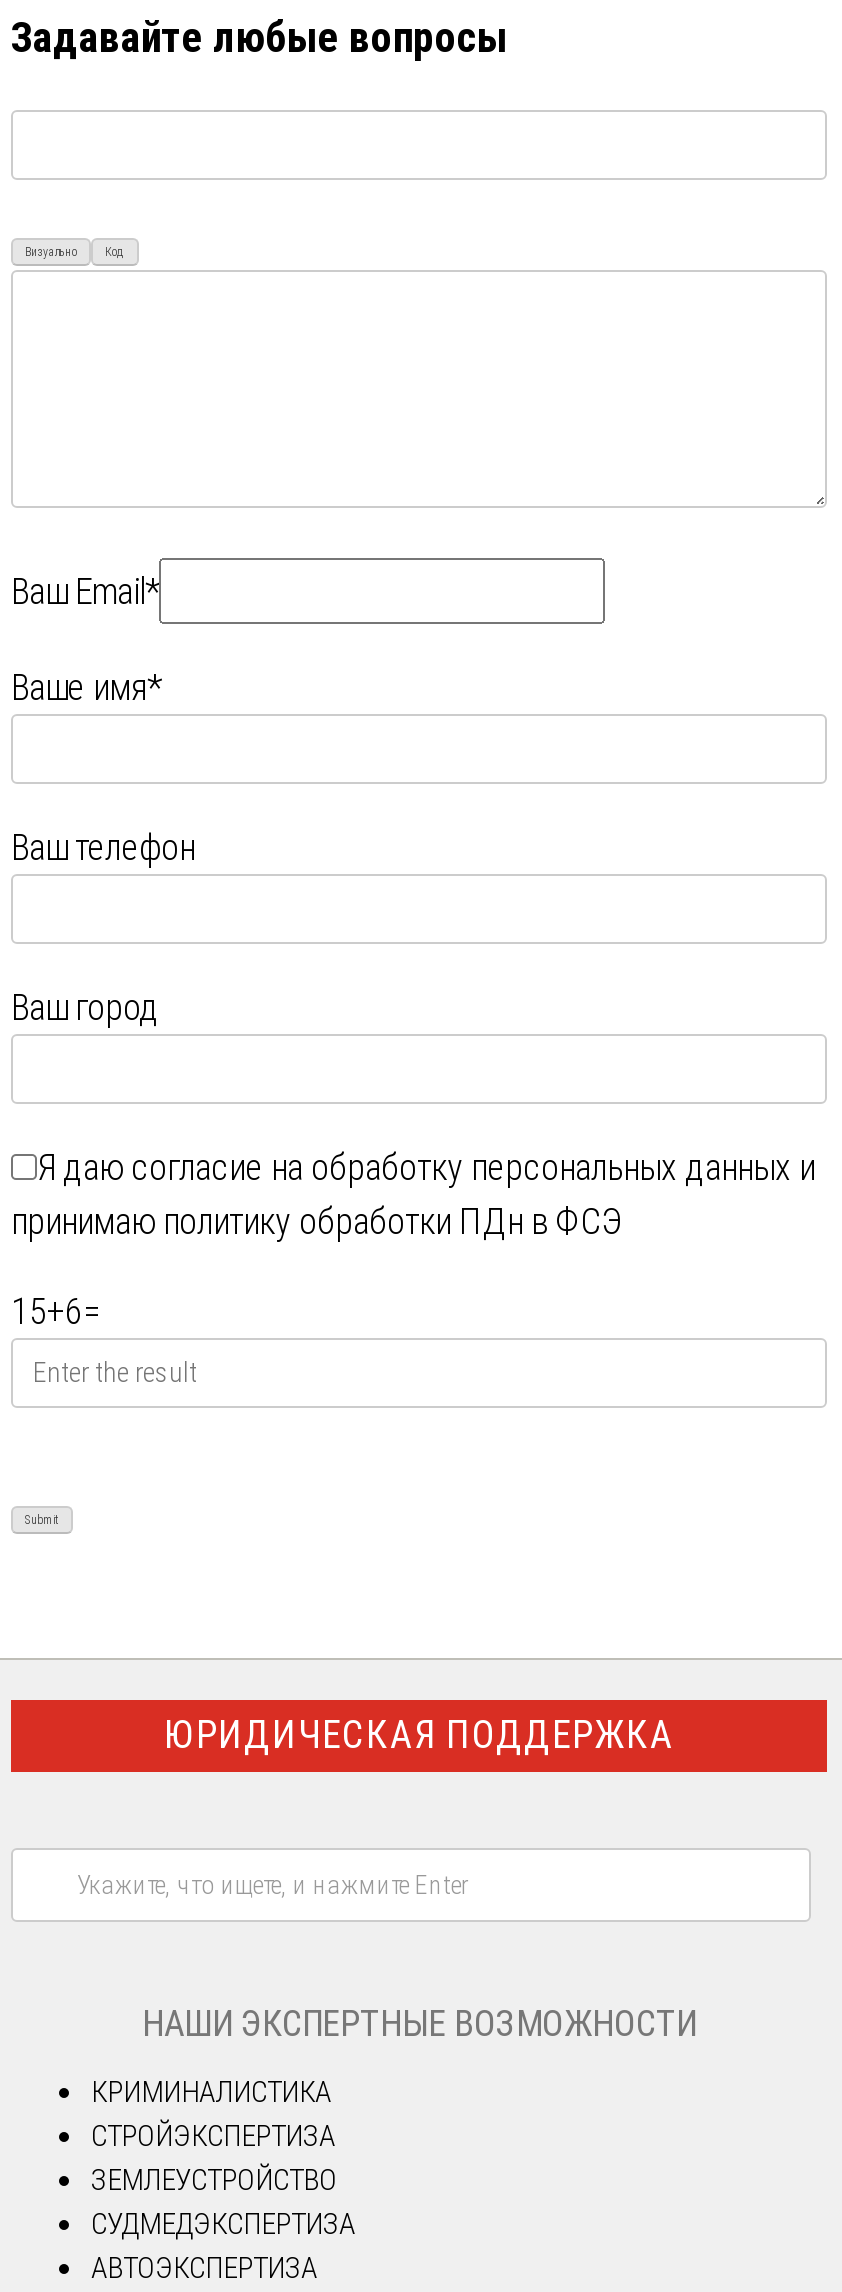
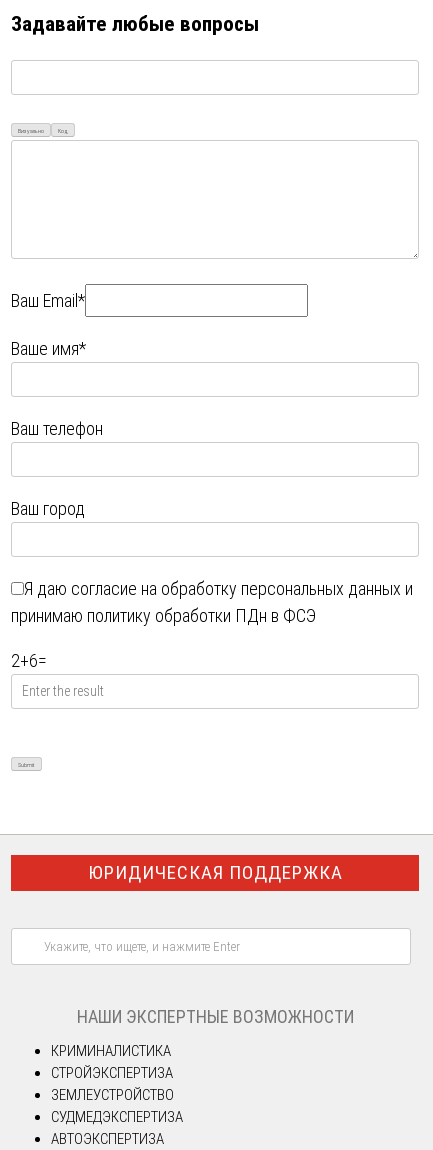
[11,1291,101,1333] 15+6= -> [11,649,47,670] 2+6=

